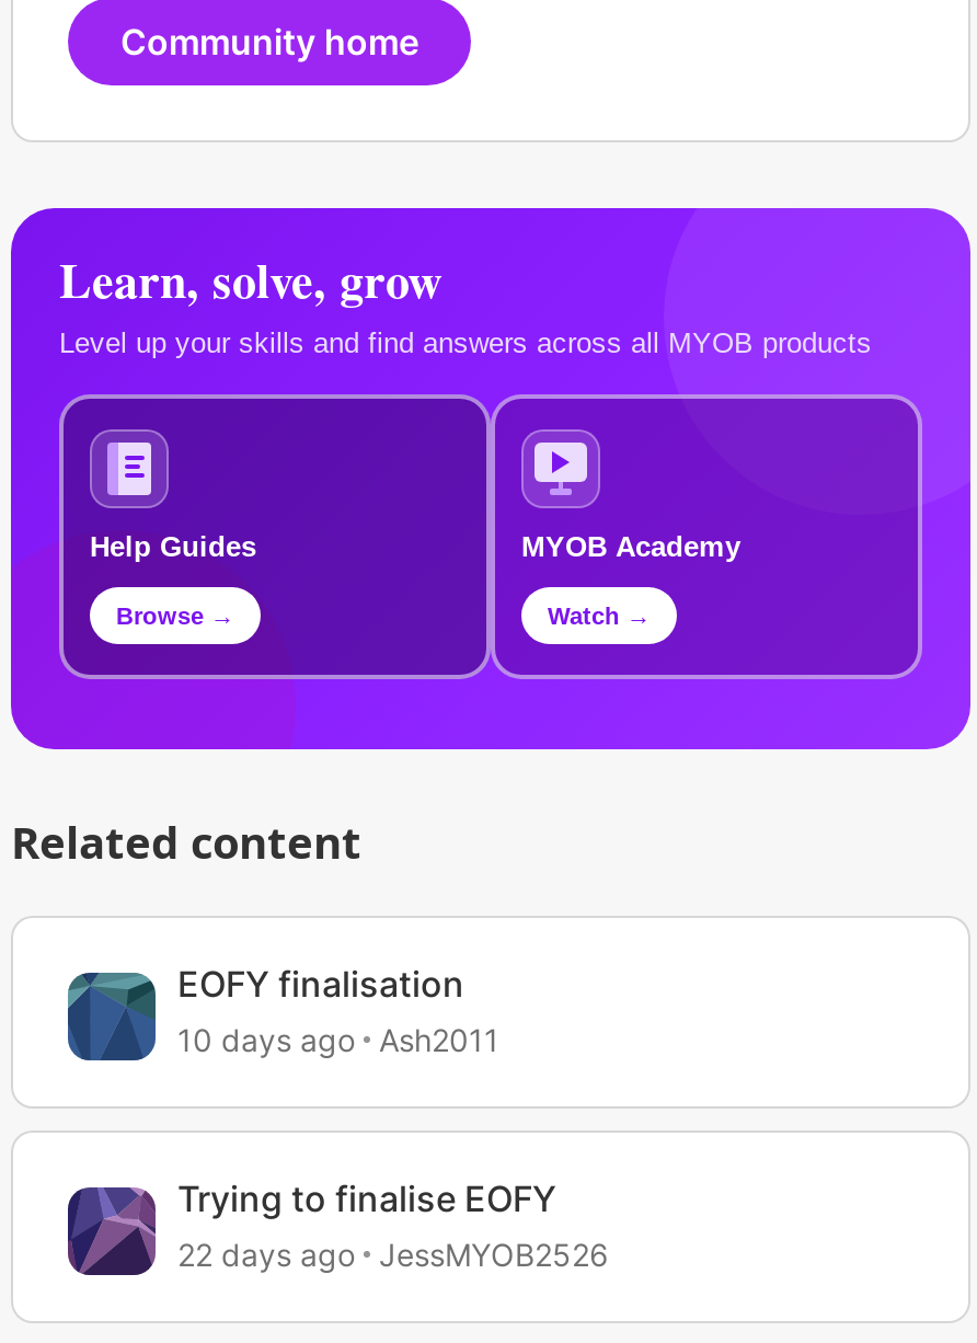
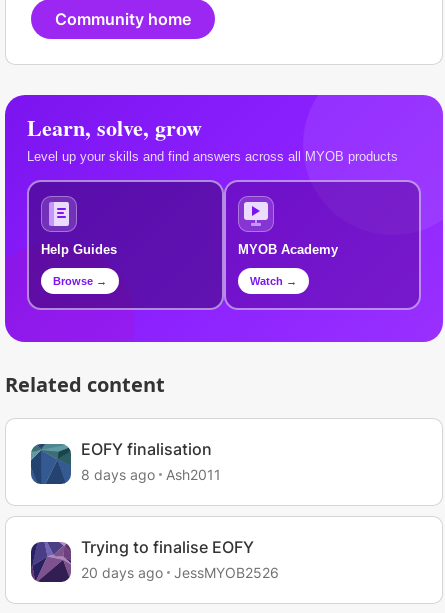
[177,1021,499,1058] 10 days ago Ash2011 -> [81,466,221,483] 8 days ago Ash2011
[177,1236,609,1273] 22 days ago JessMYOB2526 -> [81,564,279,581] 20 days ago JessMYOB2526

